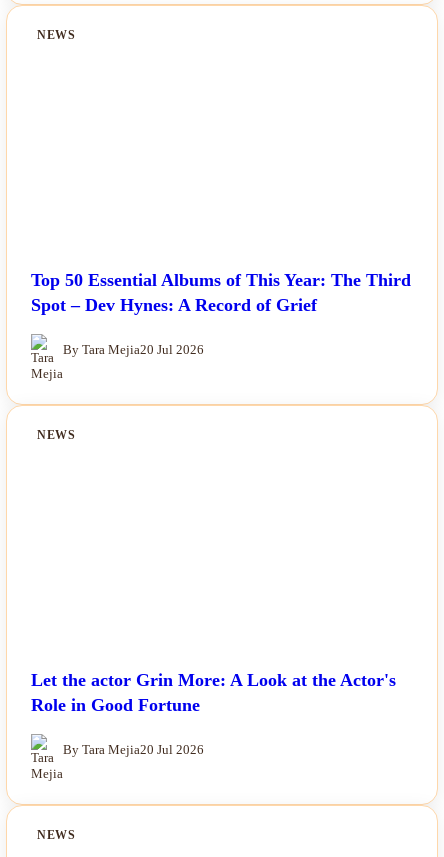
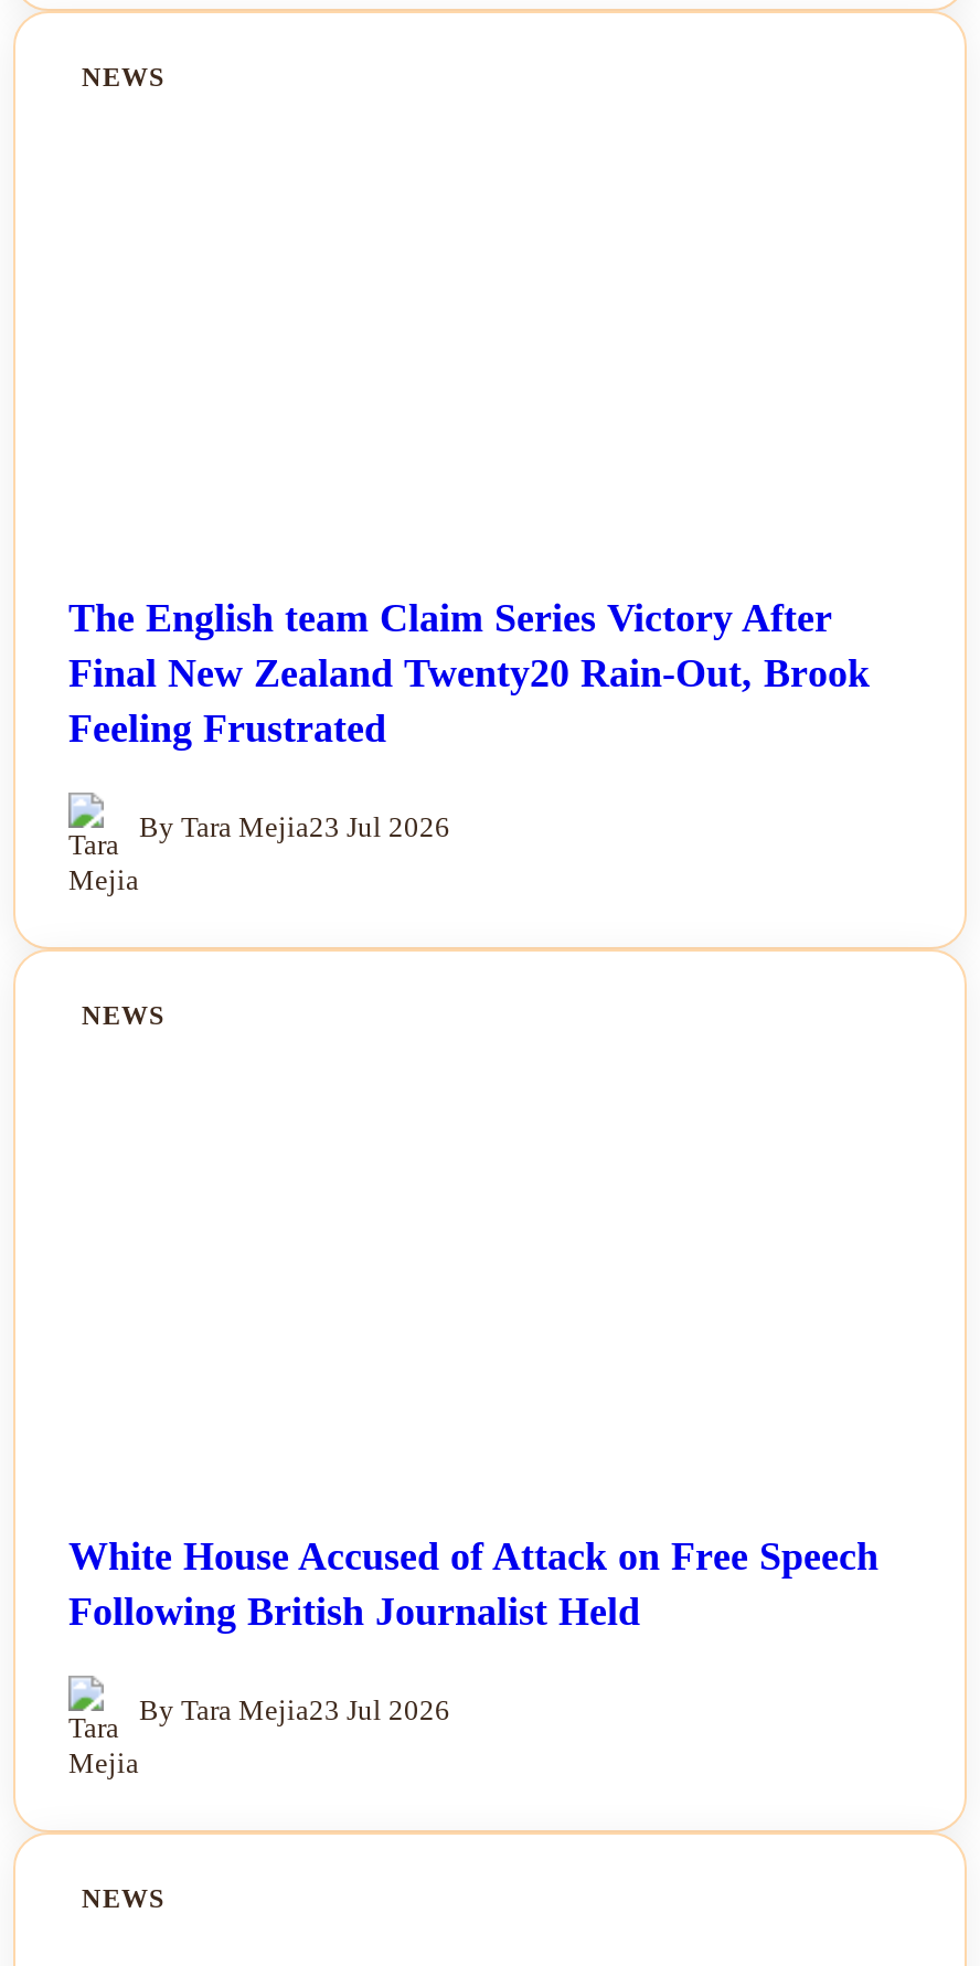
[31,270,411,315] Top 50 Essential Albums of This Year: The Third | Spot – Dev Hynes: A Record of Grief -> [68,597,870,752] The English team Claim Series Victory After | Final New Zealand Twenty20 Rain-Out, Brook | Feeling Frustrated
[63,342,204,357] By Tara Mejia20 Jul 2026 -> [139,811,450,844] By Tara Mejia23 Jul 2026
[31,670,396,715] Let the actor Grin More: A Look at the Actor's | Role in Good Fortune -> [68,1535,878,1635] White House Accused of Attack on Free Speech | Following British Journalist Held
[63,742,204,757] By Tara Mejia20 Jul 2026 -> [139,1694,450,1727] By Tara Mejia23 Jul 2026

